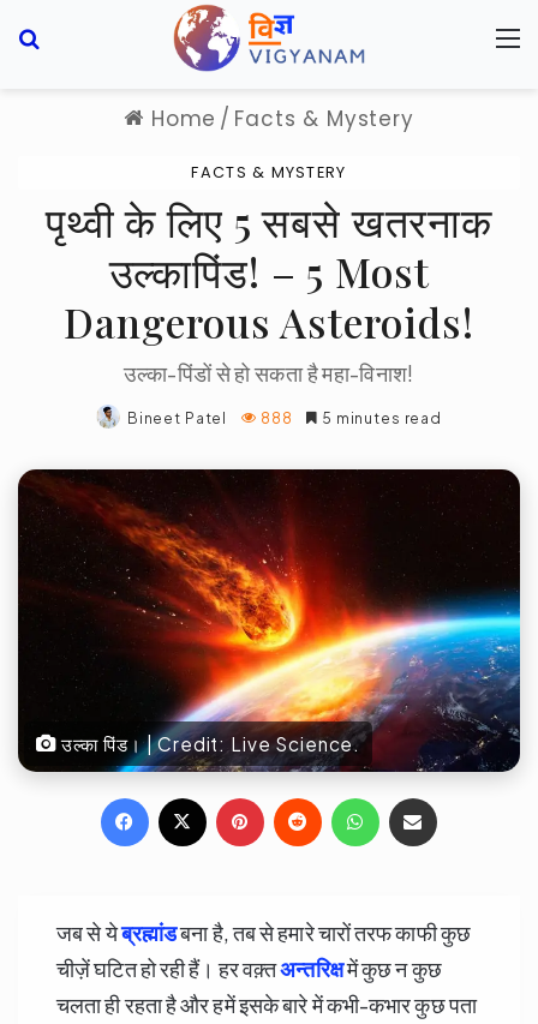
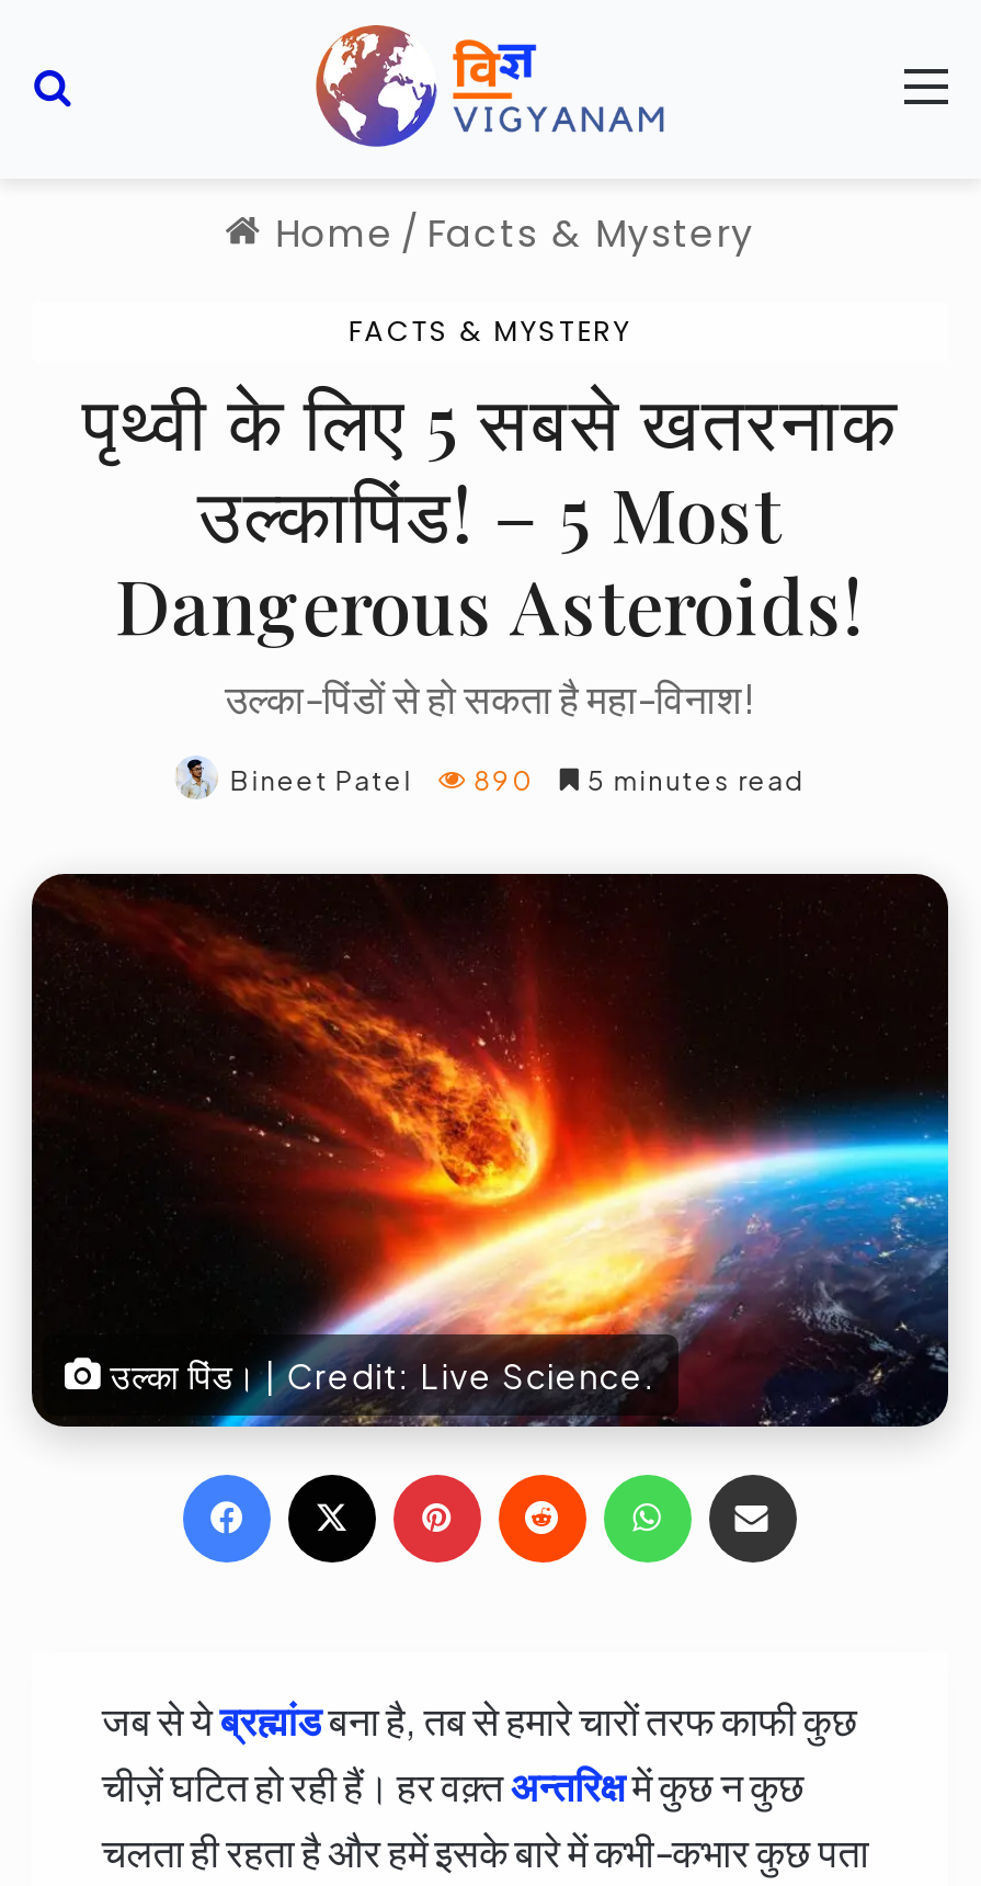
[127,409,442,427] Bineet Patel 888 5 minutes read -> [230,764,807,797] Bineet Patel 890 5 minutes read

